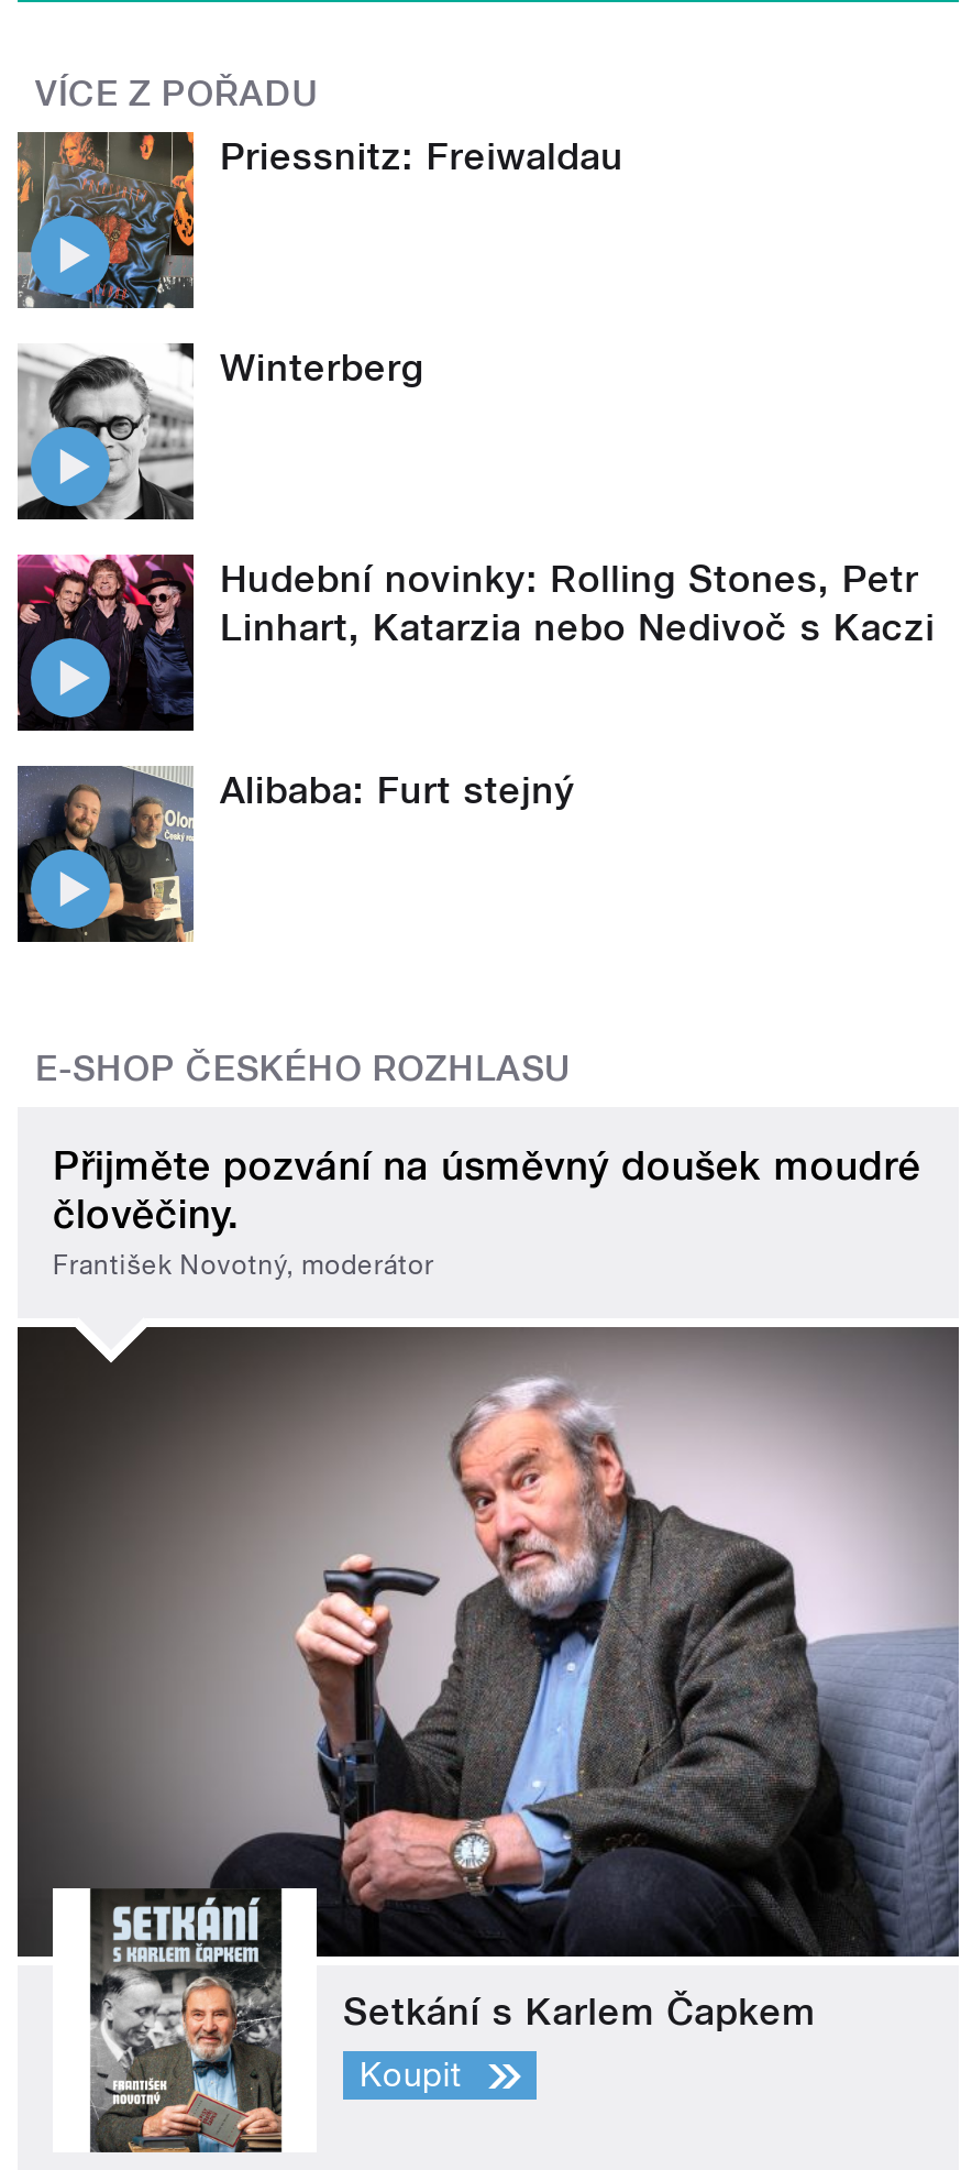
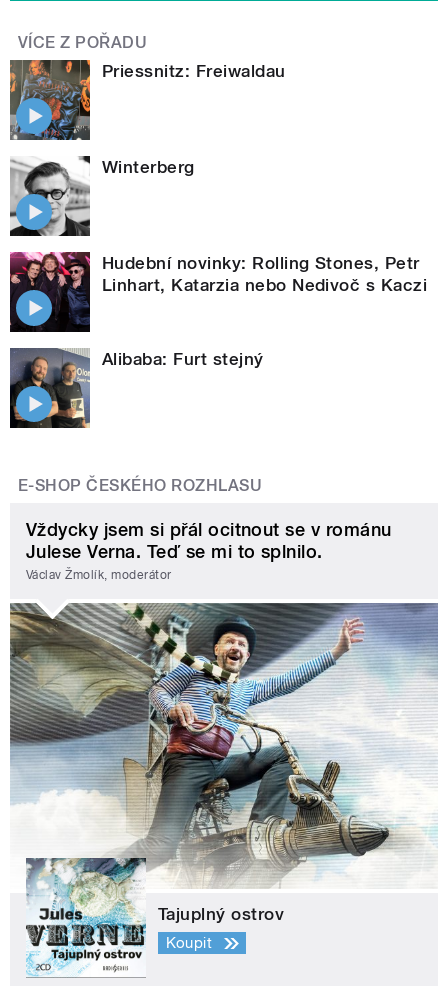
[53,1142,921,1281] Přijměte pozvání na úsměvný doušek moudré | člověčiny. | František Novotný, moderátor -> [26,519,392,582] Vždycky jsem si přál ocitnout se v románu | Julese Verna. Teď se mi to splnilo. | Václav Žmolík, moderátor
[15,1325,961,2155] [image] | Setkání s Karlem Čapkem -> [9,603,438,978] [image] | Tajuplný ostrov

